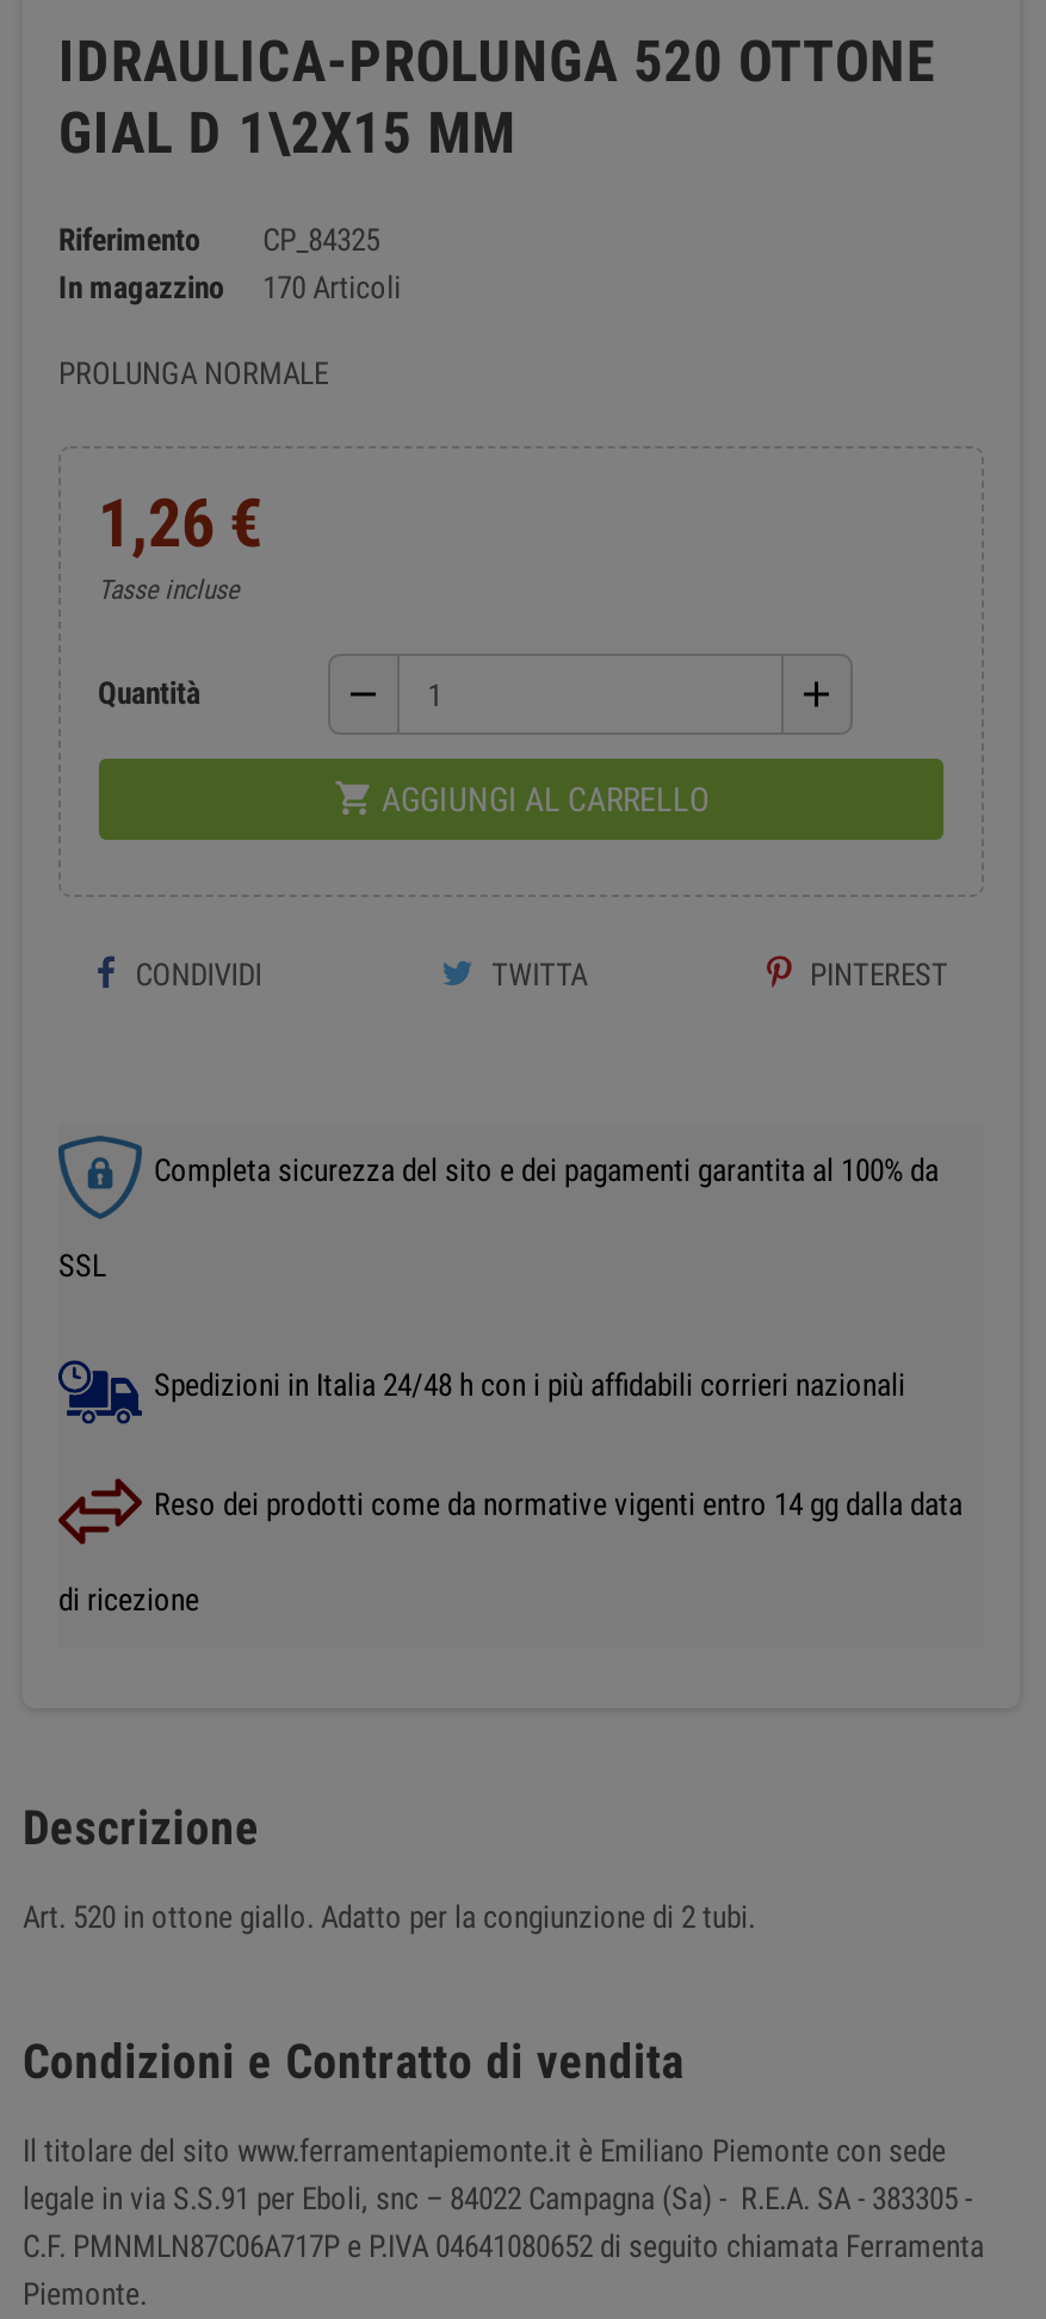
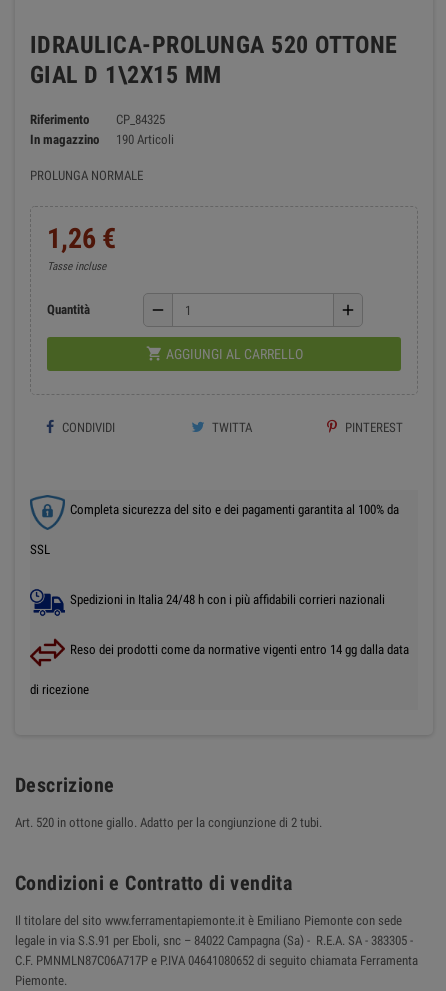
[58,270,401,305] In magazzino 170 Articoli -> [30,132,174,147] In magazzino 190 Articoli

